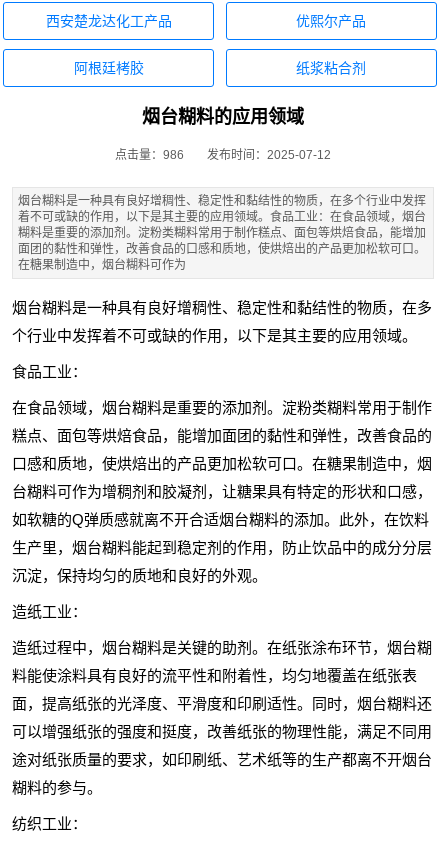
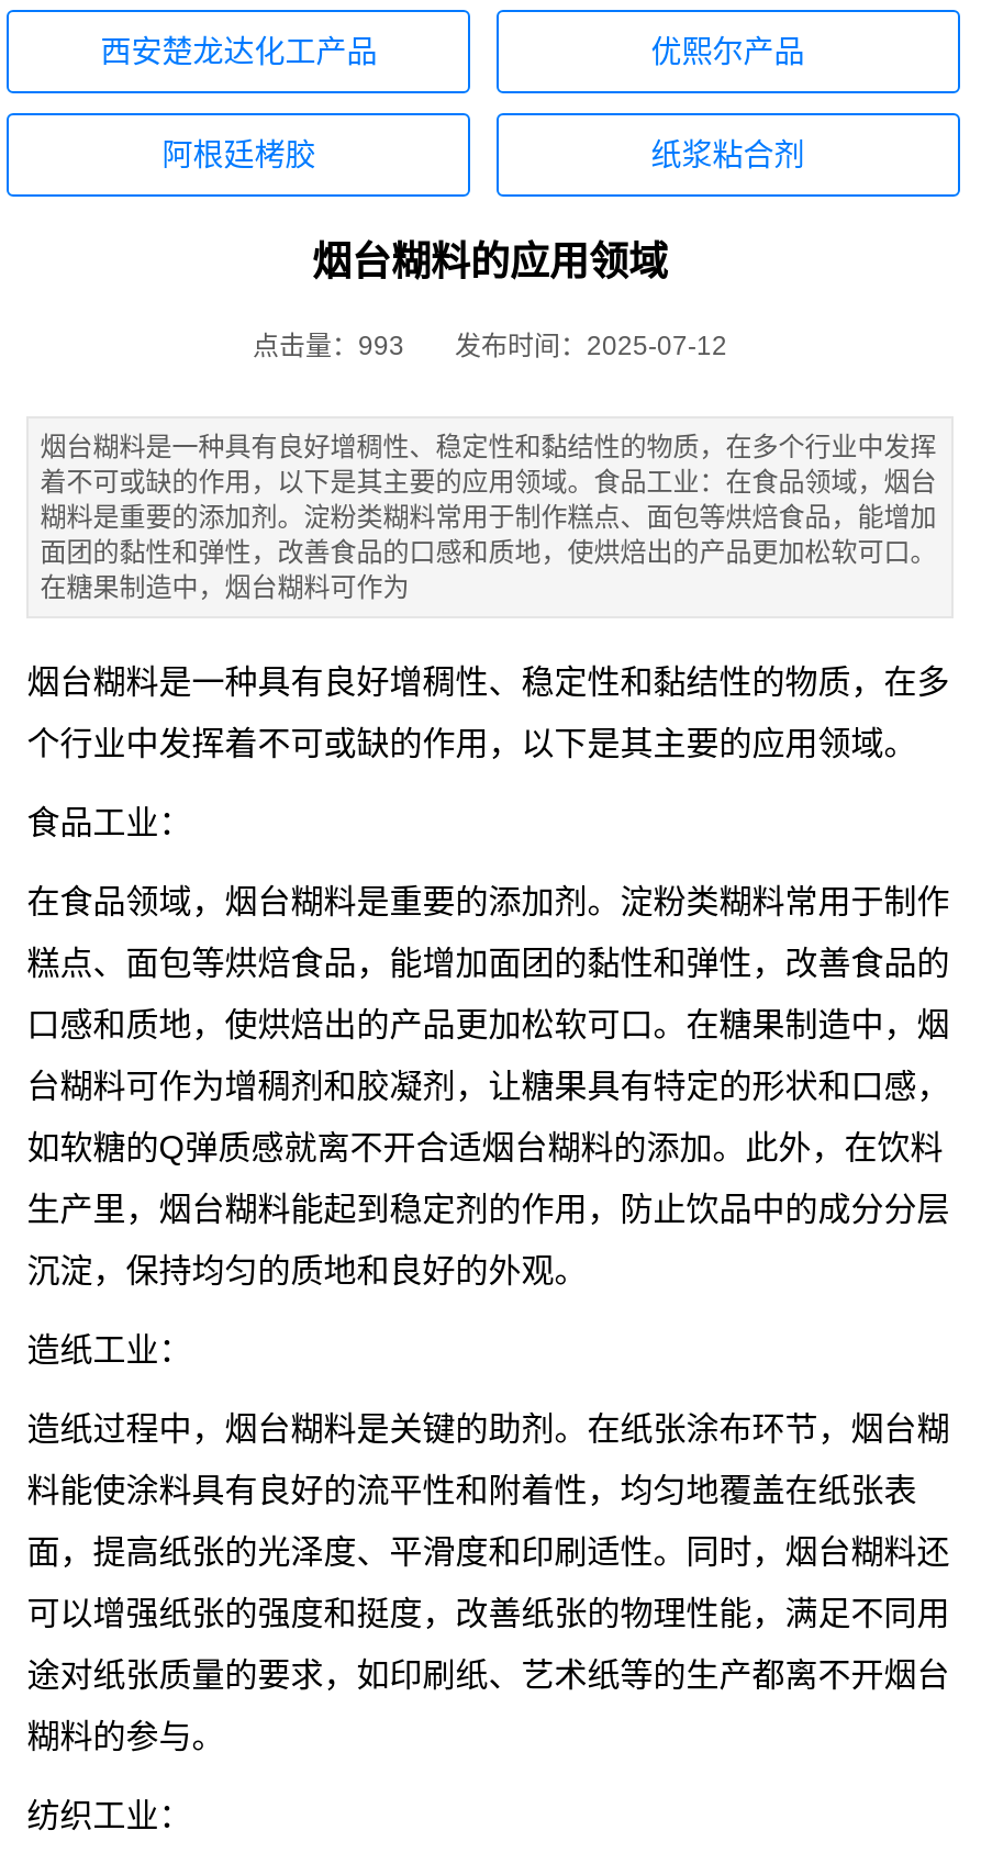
[115,148,331,162] 点击量：986 发布时间：2025-07-12 -> [253,330,727,360] 点击量：993 发布时间：2025-07-12

